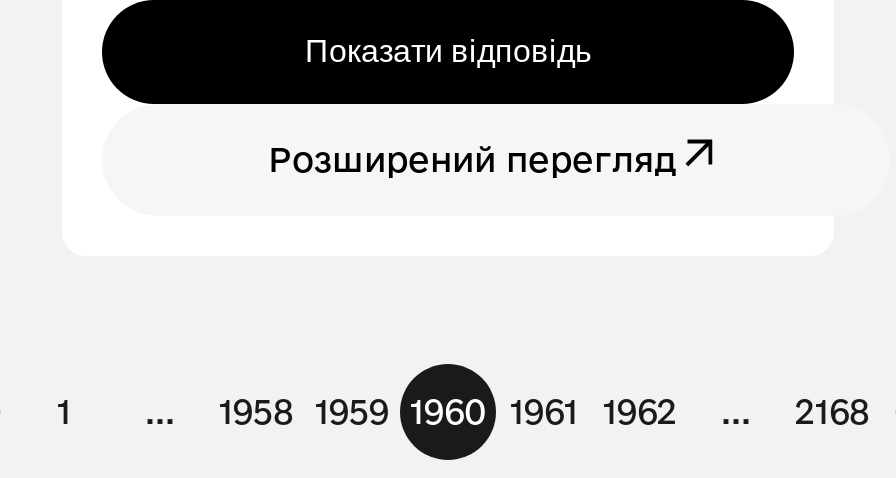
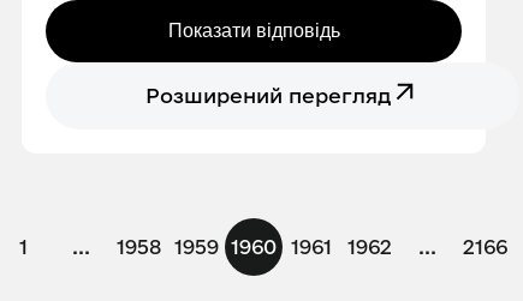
[795,392,869,430] 2168 -> [462,235,507,258] 2166

